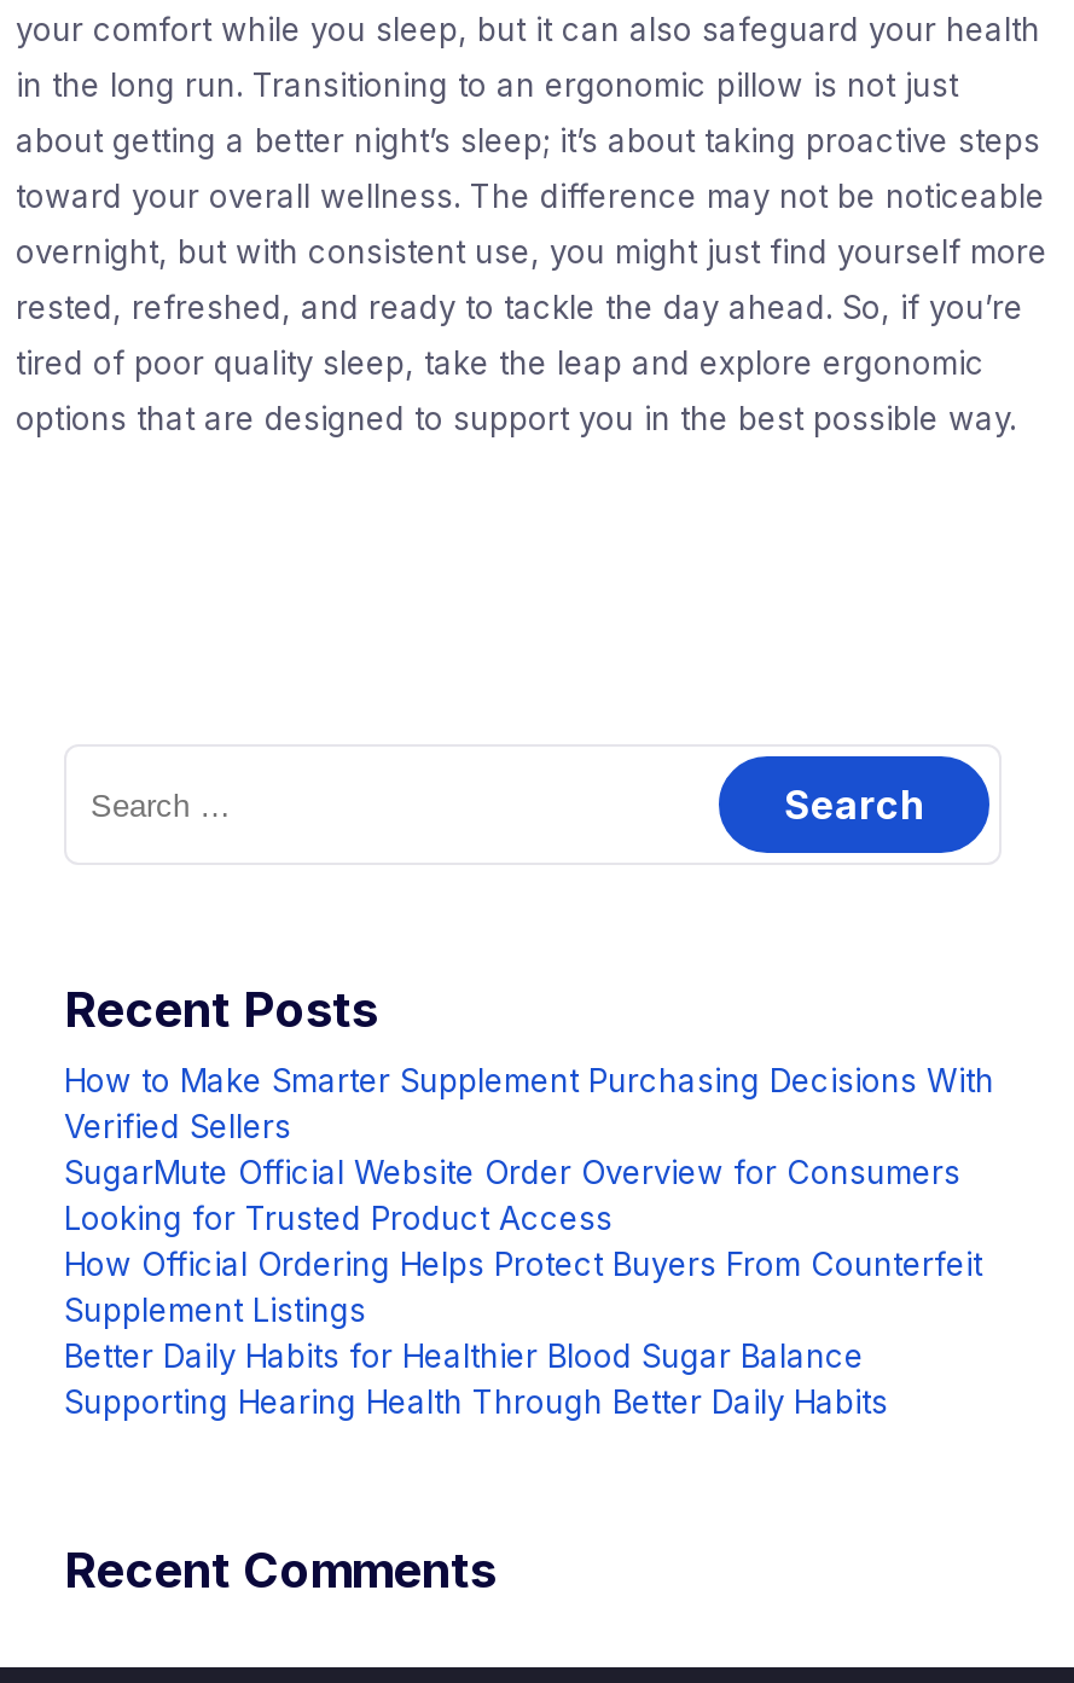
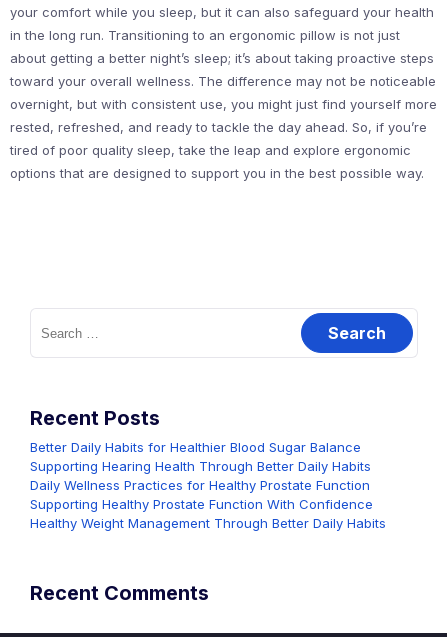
[64,1061,994,1329] How to Make Smarter Supplement Purchasing Decisions With | Verified Sellers | SugarMute Official Website Order Overview for Consumers | Looking for Trusted Product Access | How Official Ordering Helps Protect Buyers From Counterfeit | Supplement Listings -> none
moved [64,1336,888,1421] -> [30,439,371,474]: Better Daily Habits for Healthier Blood Sugar Balance | Supporting Hearing Health Through Better Daily Habits
none -> [30,477,386,531] Daily Wellness Practices for Healthy Prostate Function | Supporting Healthy Prostate Function With Confidence | Healthy Weight Management Through Better Daily Habits

